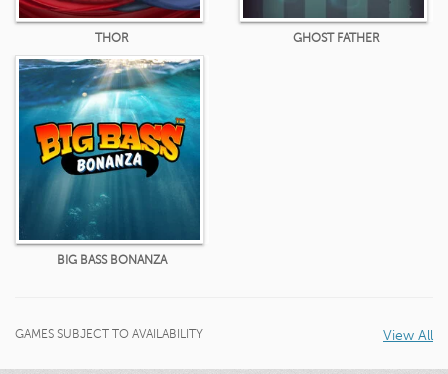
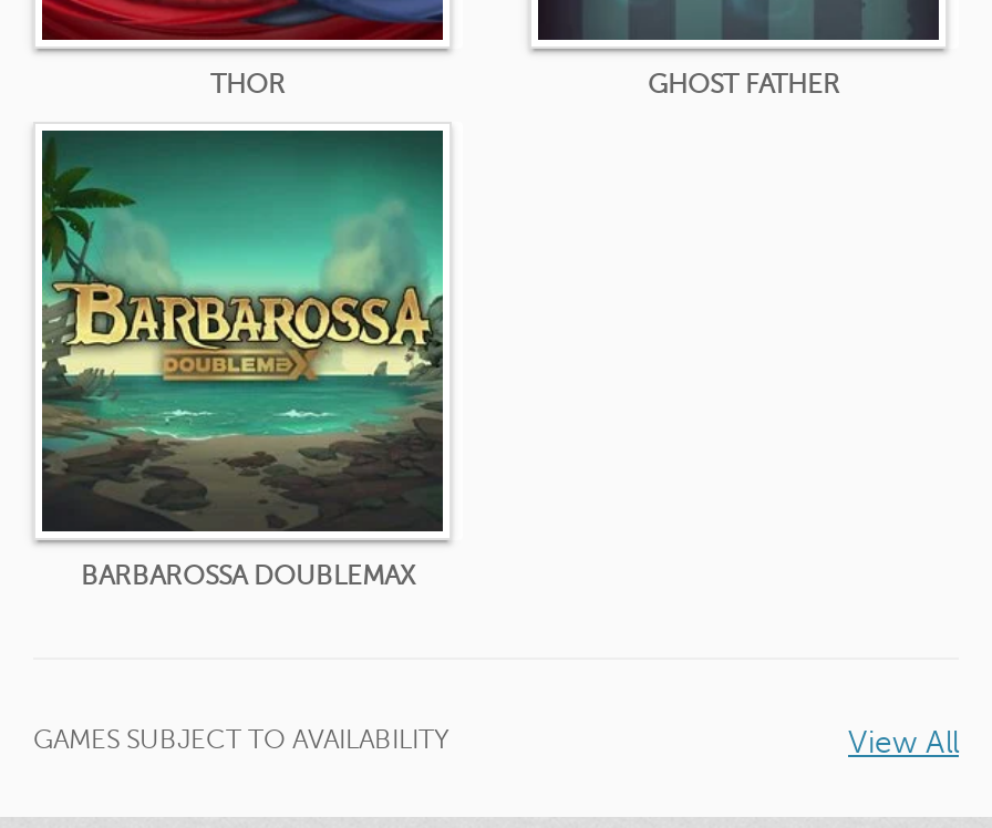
[18,59,201,267] [image] | BIG BASS BONANZA -> [40,128,445,591] [image] | BARBAROSSA DOUBLEMAX

